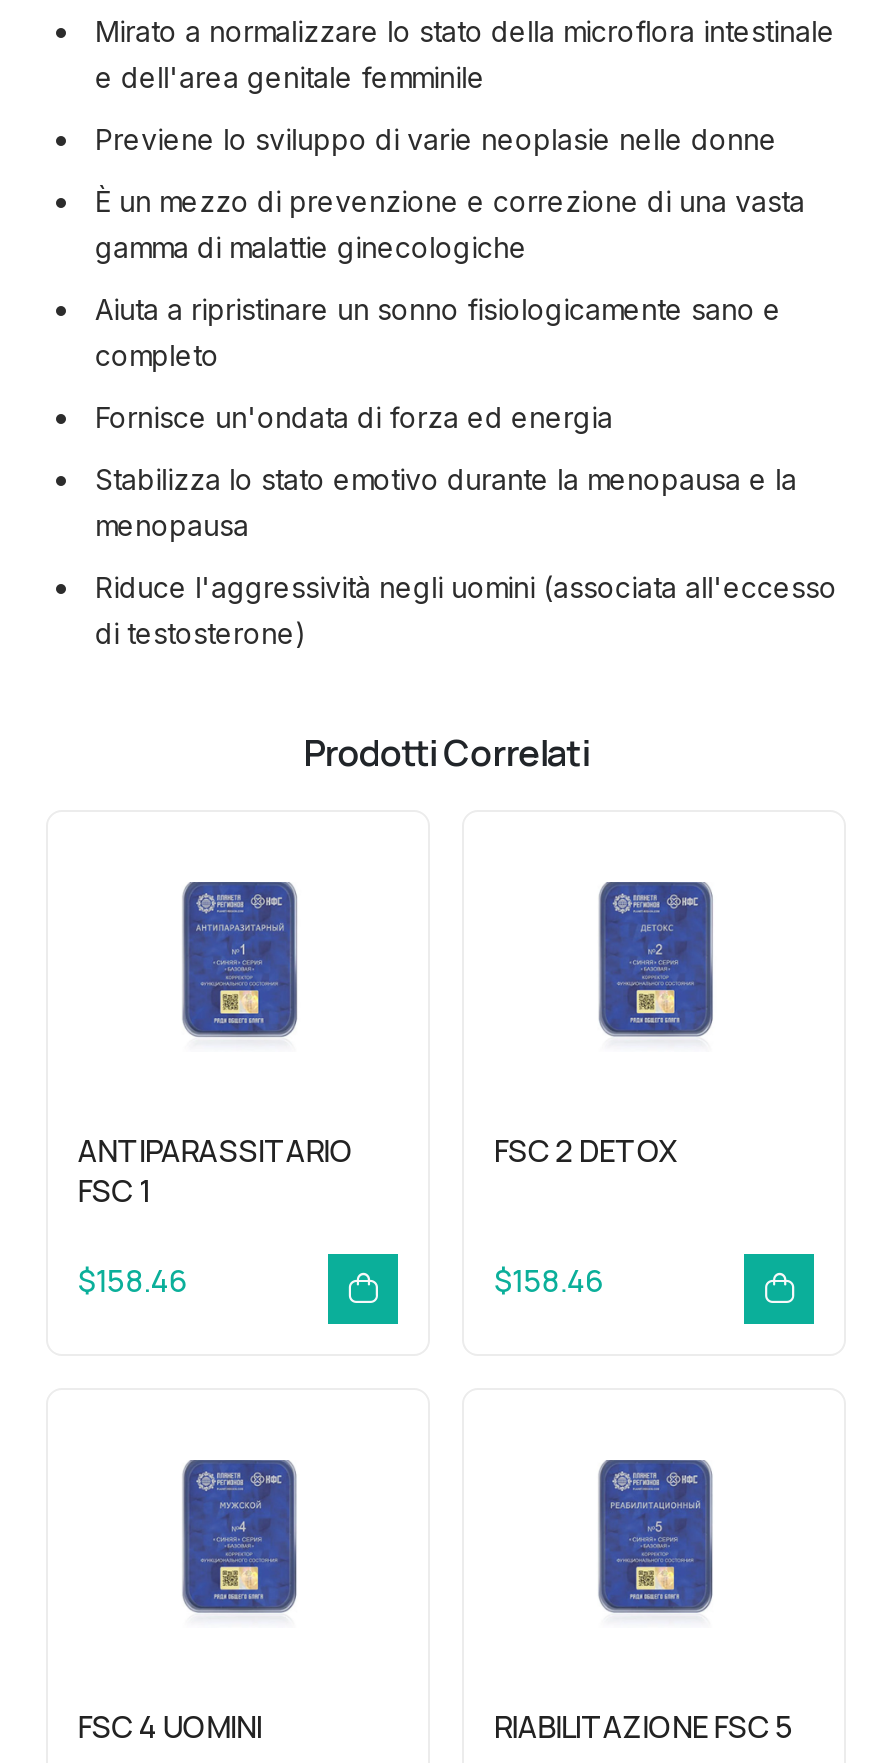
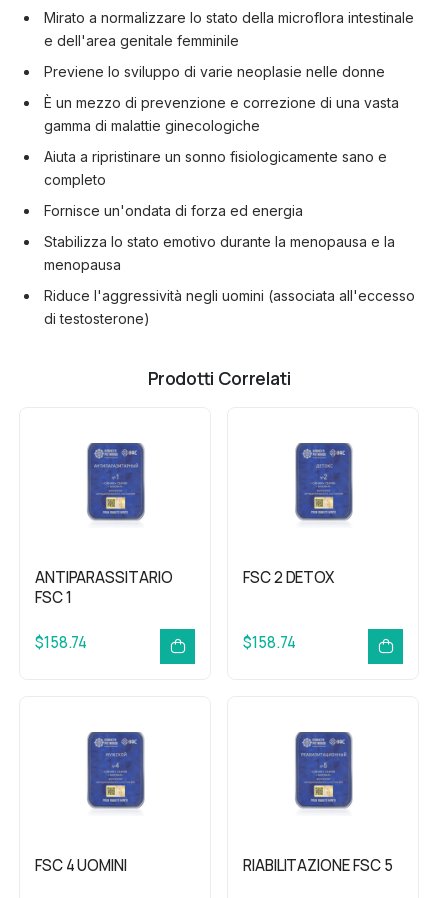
[78,1259,187,1301] $158.46 -> [35,632,87,653] $158.74
[494,1259,603,1301] $158.46 -> [243,632,295,653] $158.74

